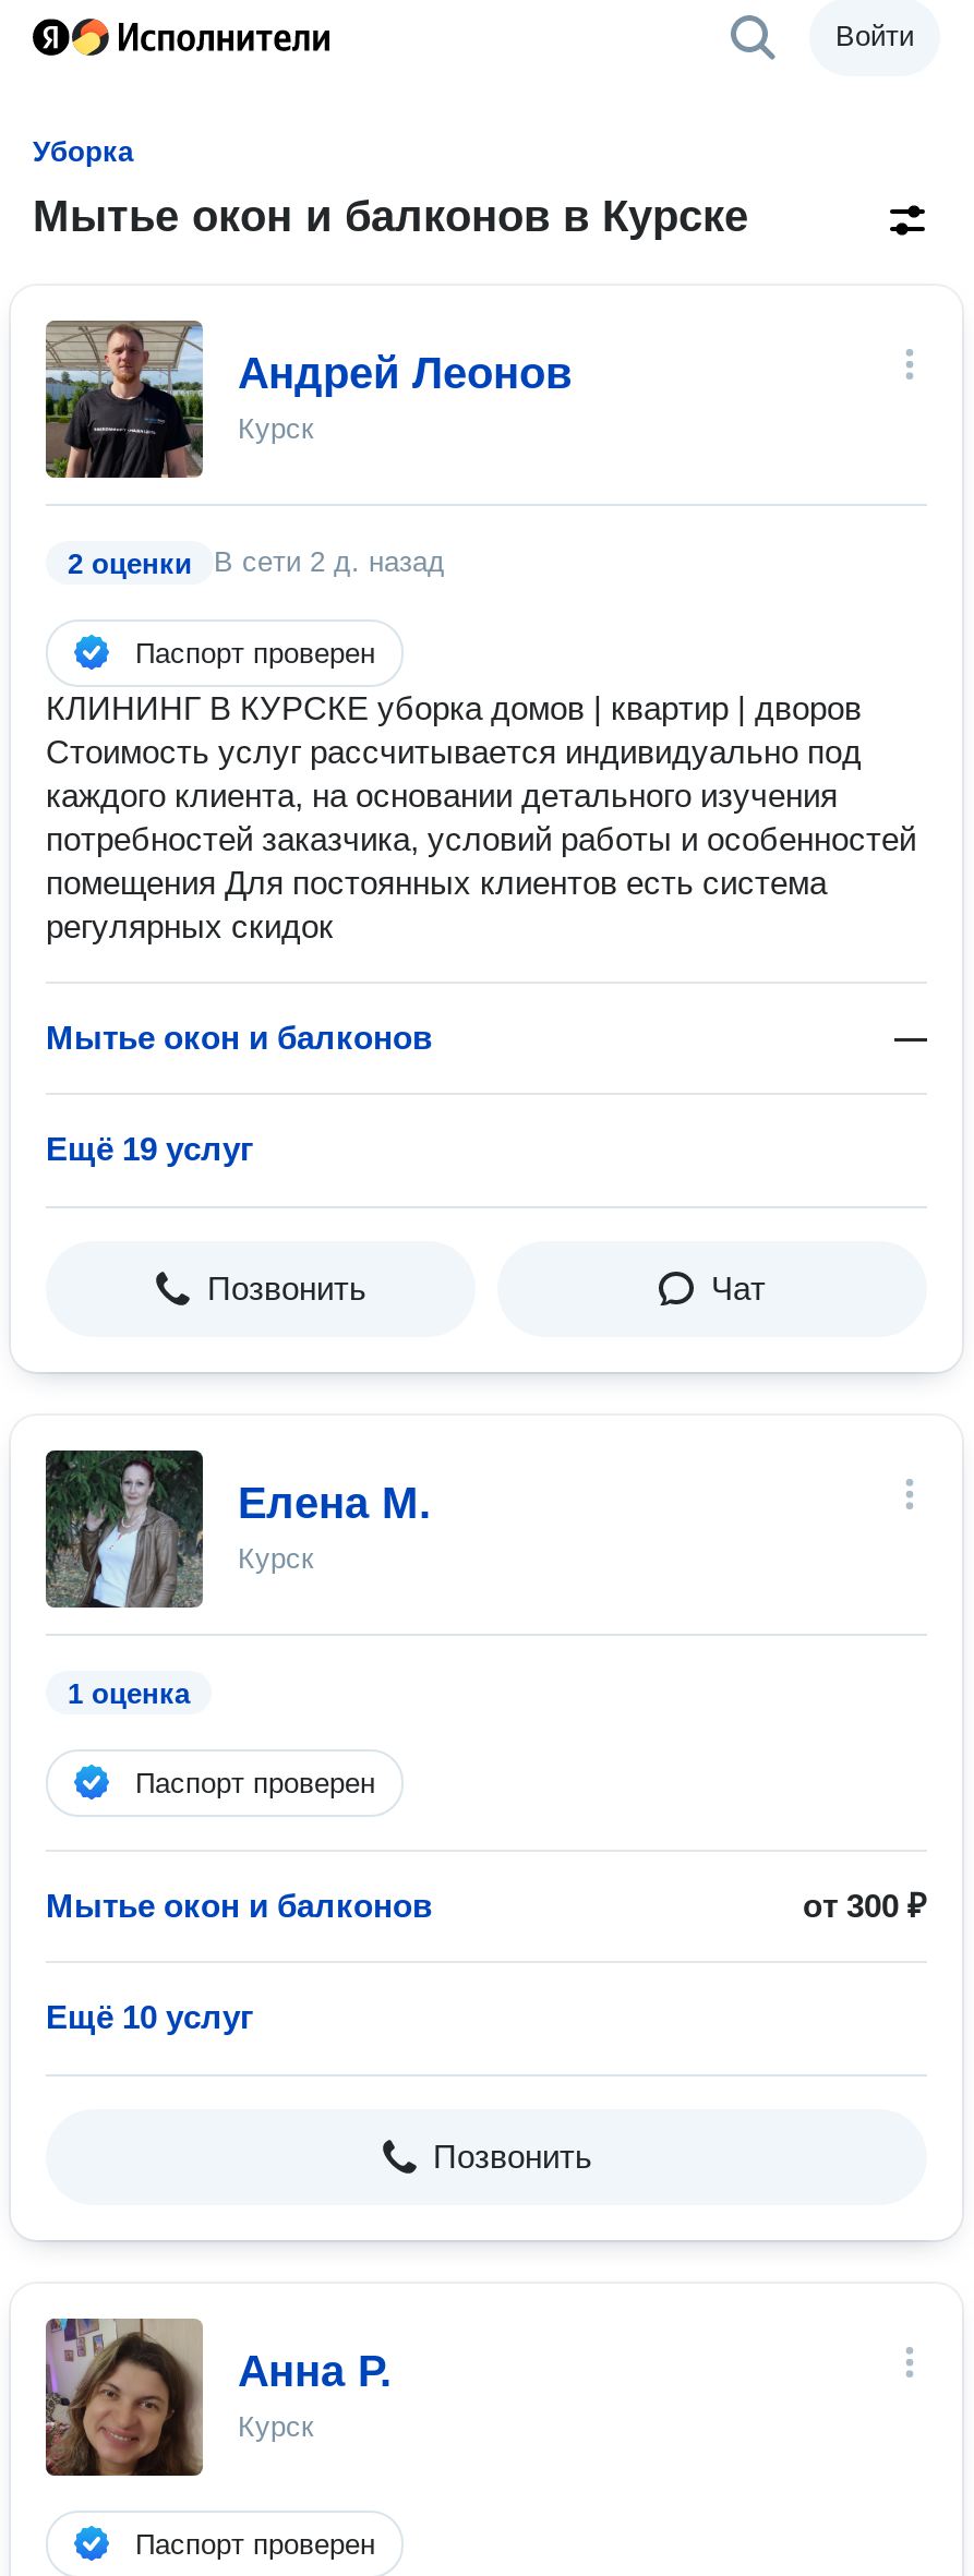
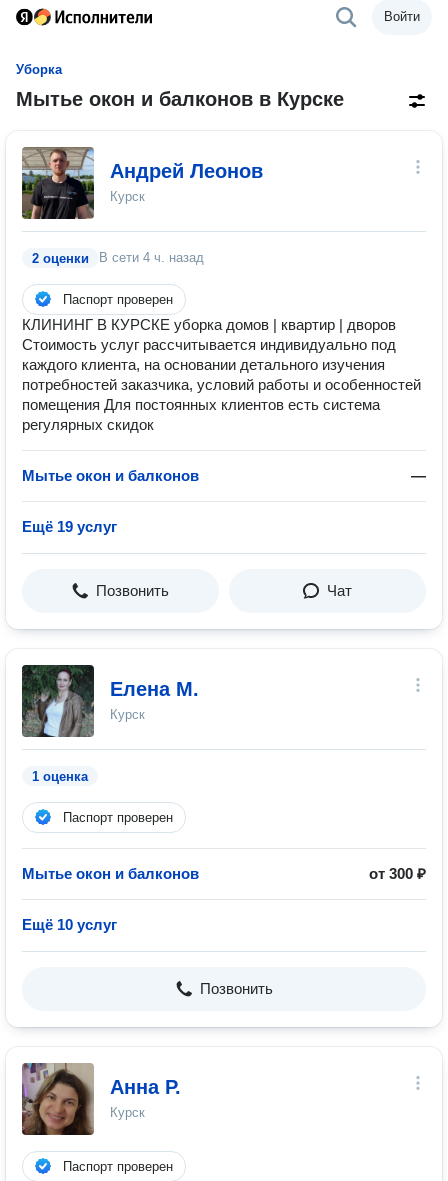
[68,545,445,580] 2 оценки В сети 2 д. назад -> [32,250,204,266] 2 оценки В сети 4 ч. назад

